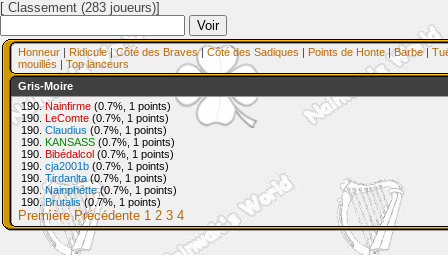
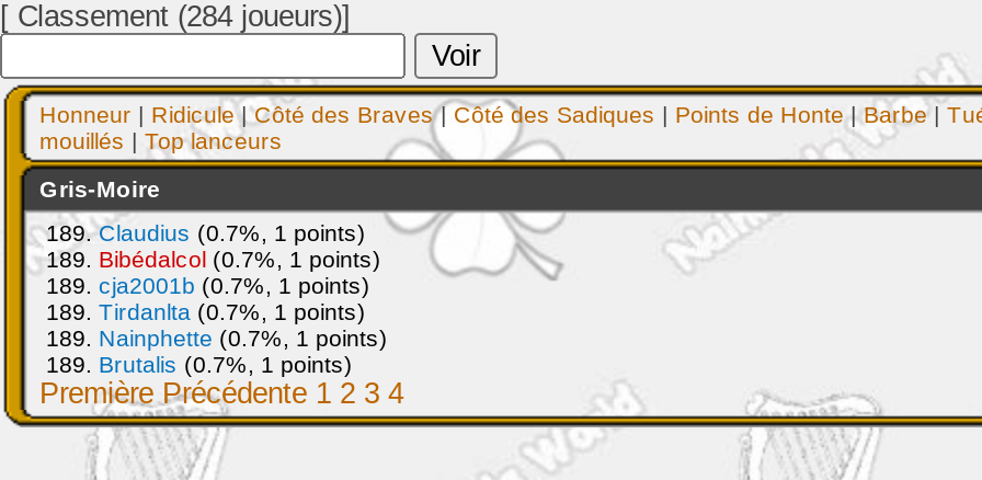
[0,0,160,15] [ Classement (283 joueurs)] -> [0,0,351,33] [ Classement (284 joueurs)]
[18,100,177,208] 190. Nainfirme (0.7%, 1 points) | 190. LeComte (0.7%, 1 points) | 190. Claudius (0.7%, 1 points) | 190. KANSASS (0.7%, 1 points) | 190. Bibédalcol (0.7%, 1 points) | 190. cja2001b (0.7%, 1 points) | 190. Tirdanlta (0.7%, 1 points) | 190. Nainphette (0.7%, 1 points) | 190. Brutalis (0.7%, 1 points) -> [39,219,388,377] 189. Claudius (0.7%, 1 points) | 189. Bibédalcol (0.7%, 1 points) | 189. cja2001b (0.7%, 1 points) | 189. Tirdanlta (0.7%, 1 points) | 189. Nainphette (0.7%, 1 points) | 189. Brutalis (0.7%, 1 points)

